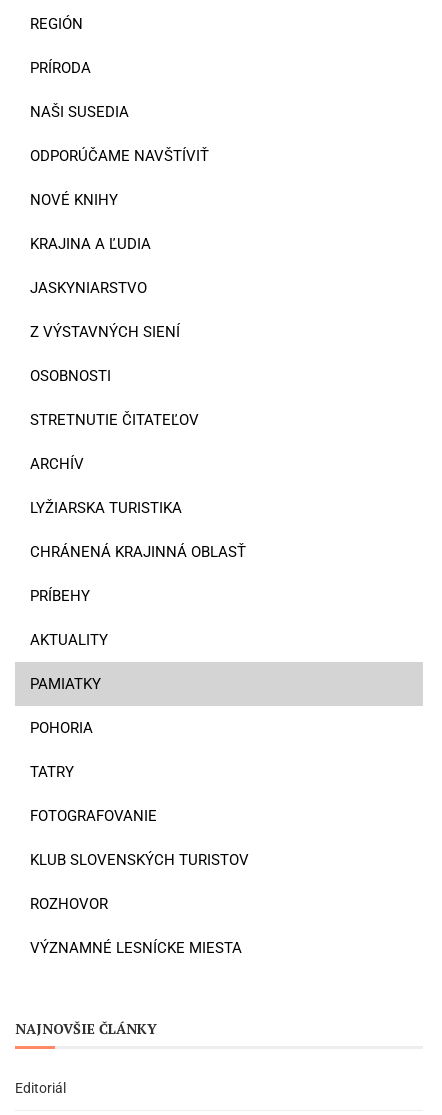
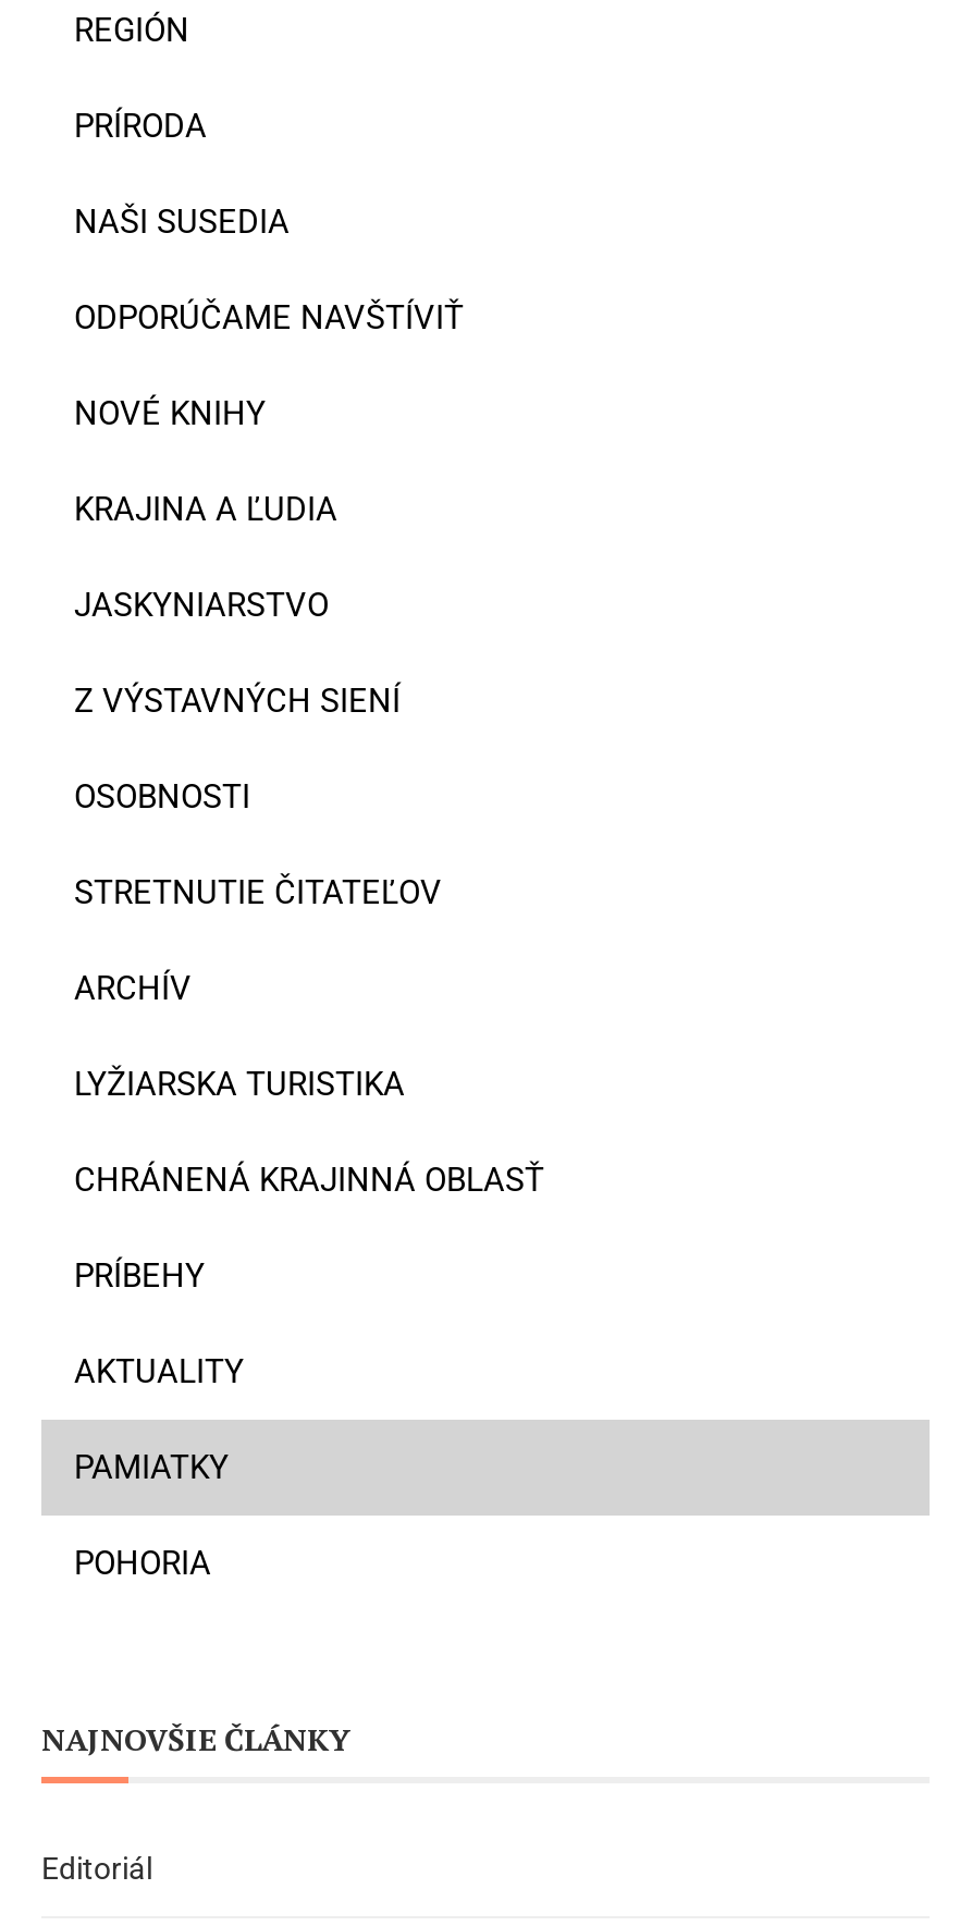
[30,762,249,956] TATRY | FOTOGRAFOVANIE | KLUB SLOVENSKÝCH TURISTOV | ROZHOVOR | VÝZNAMNÉ LESNÍCKE MIESTA -> none

